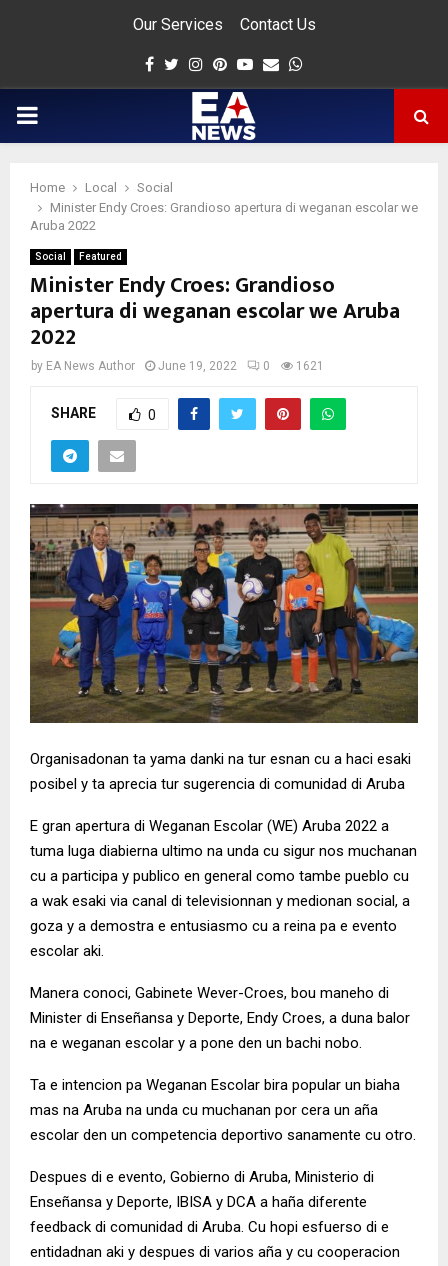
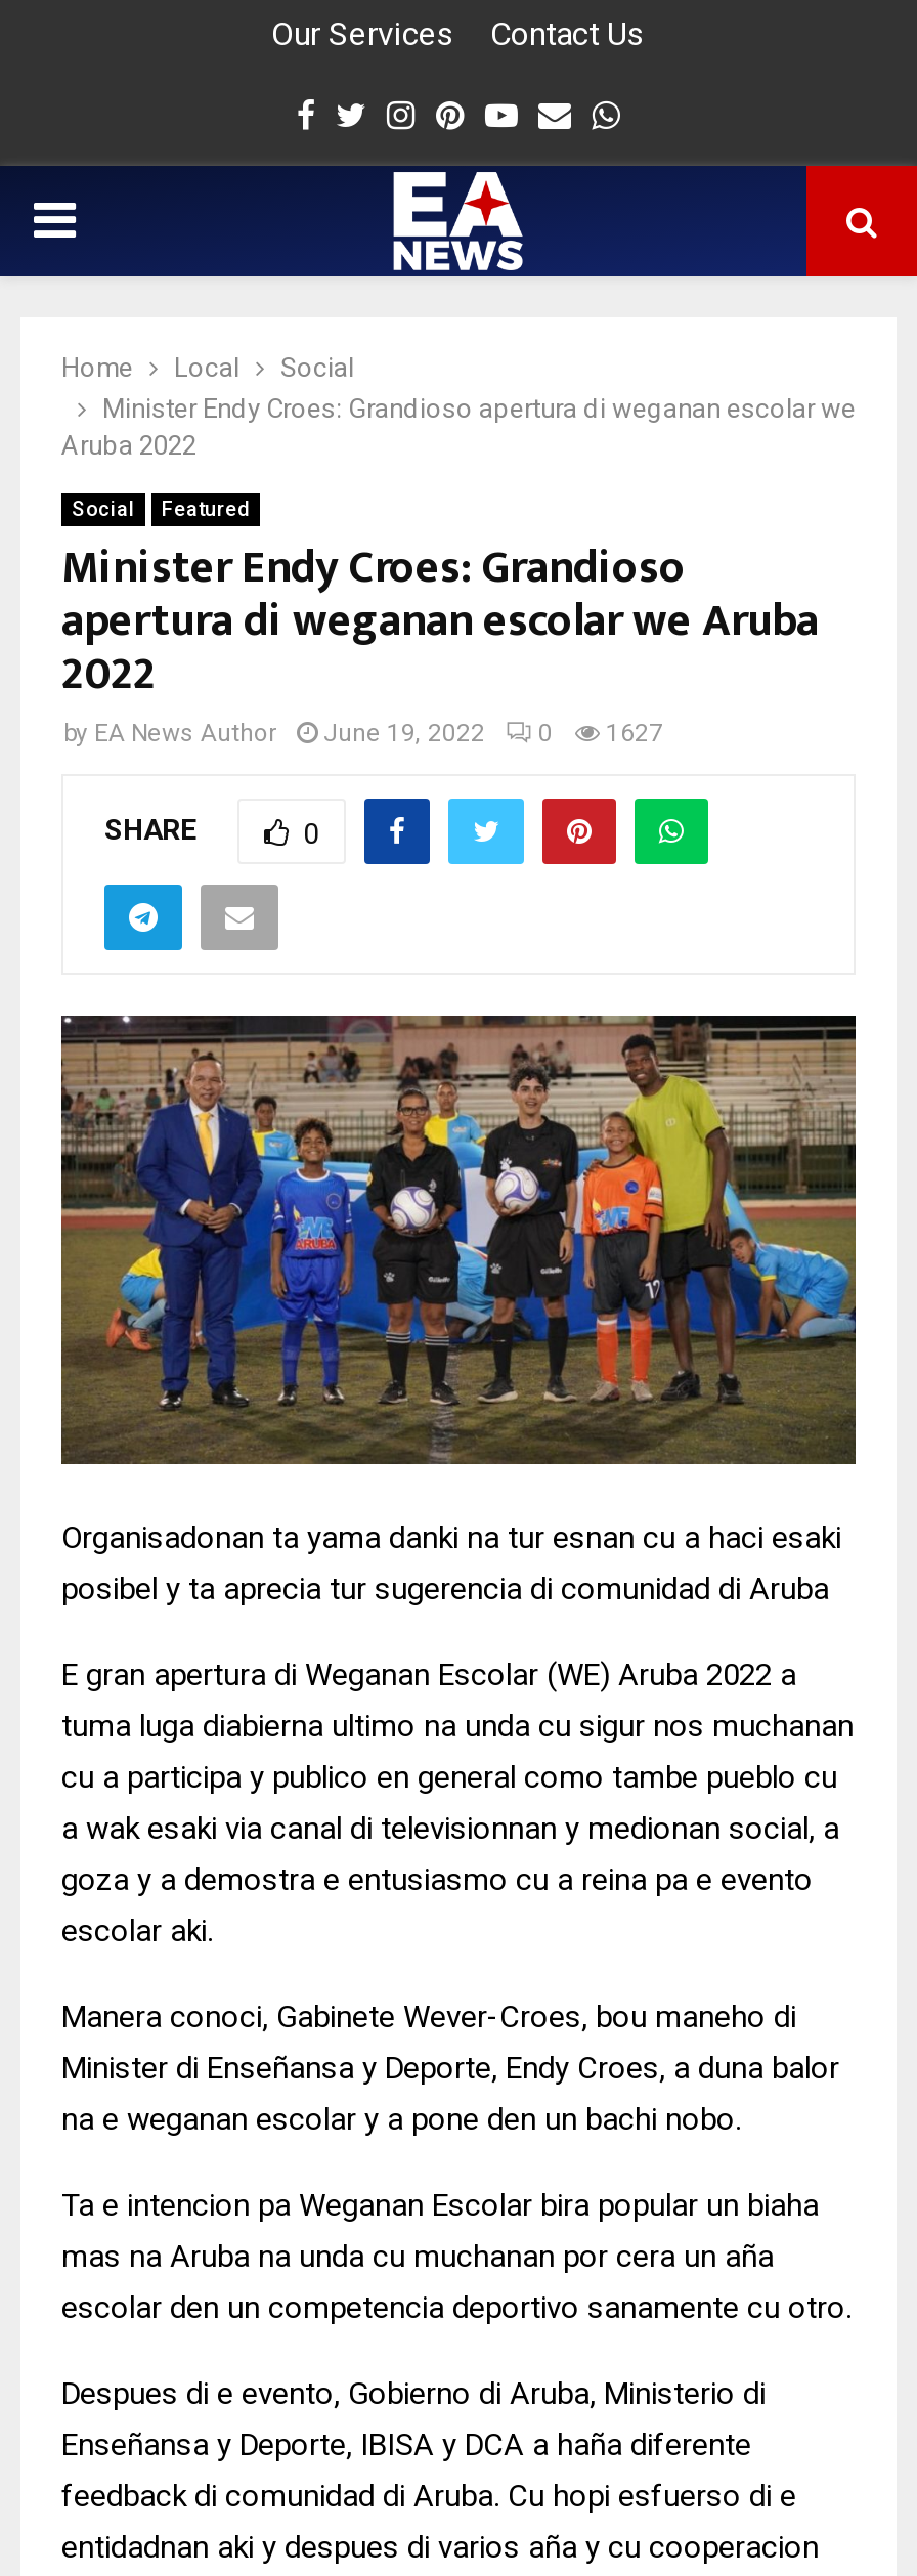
[31,359,324,373] by EA News Author June 19, 2022 0 1621 -> [63,719,663,747] by EA News Author June 19, 2022 0 1627

